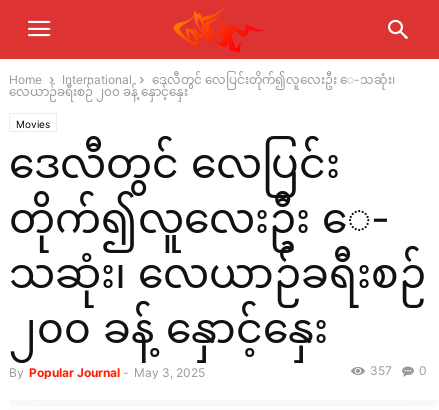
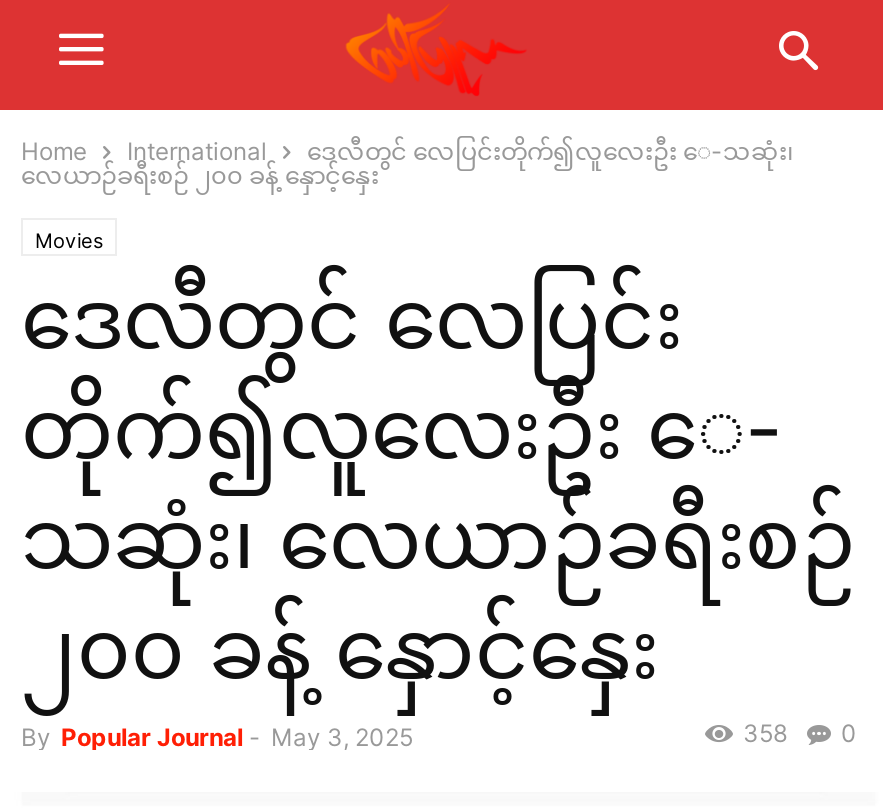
[370,363,427,378] 357 0 -> [743,718,857,748] 358 0

